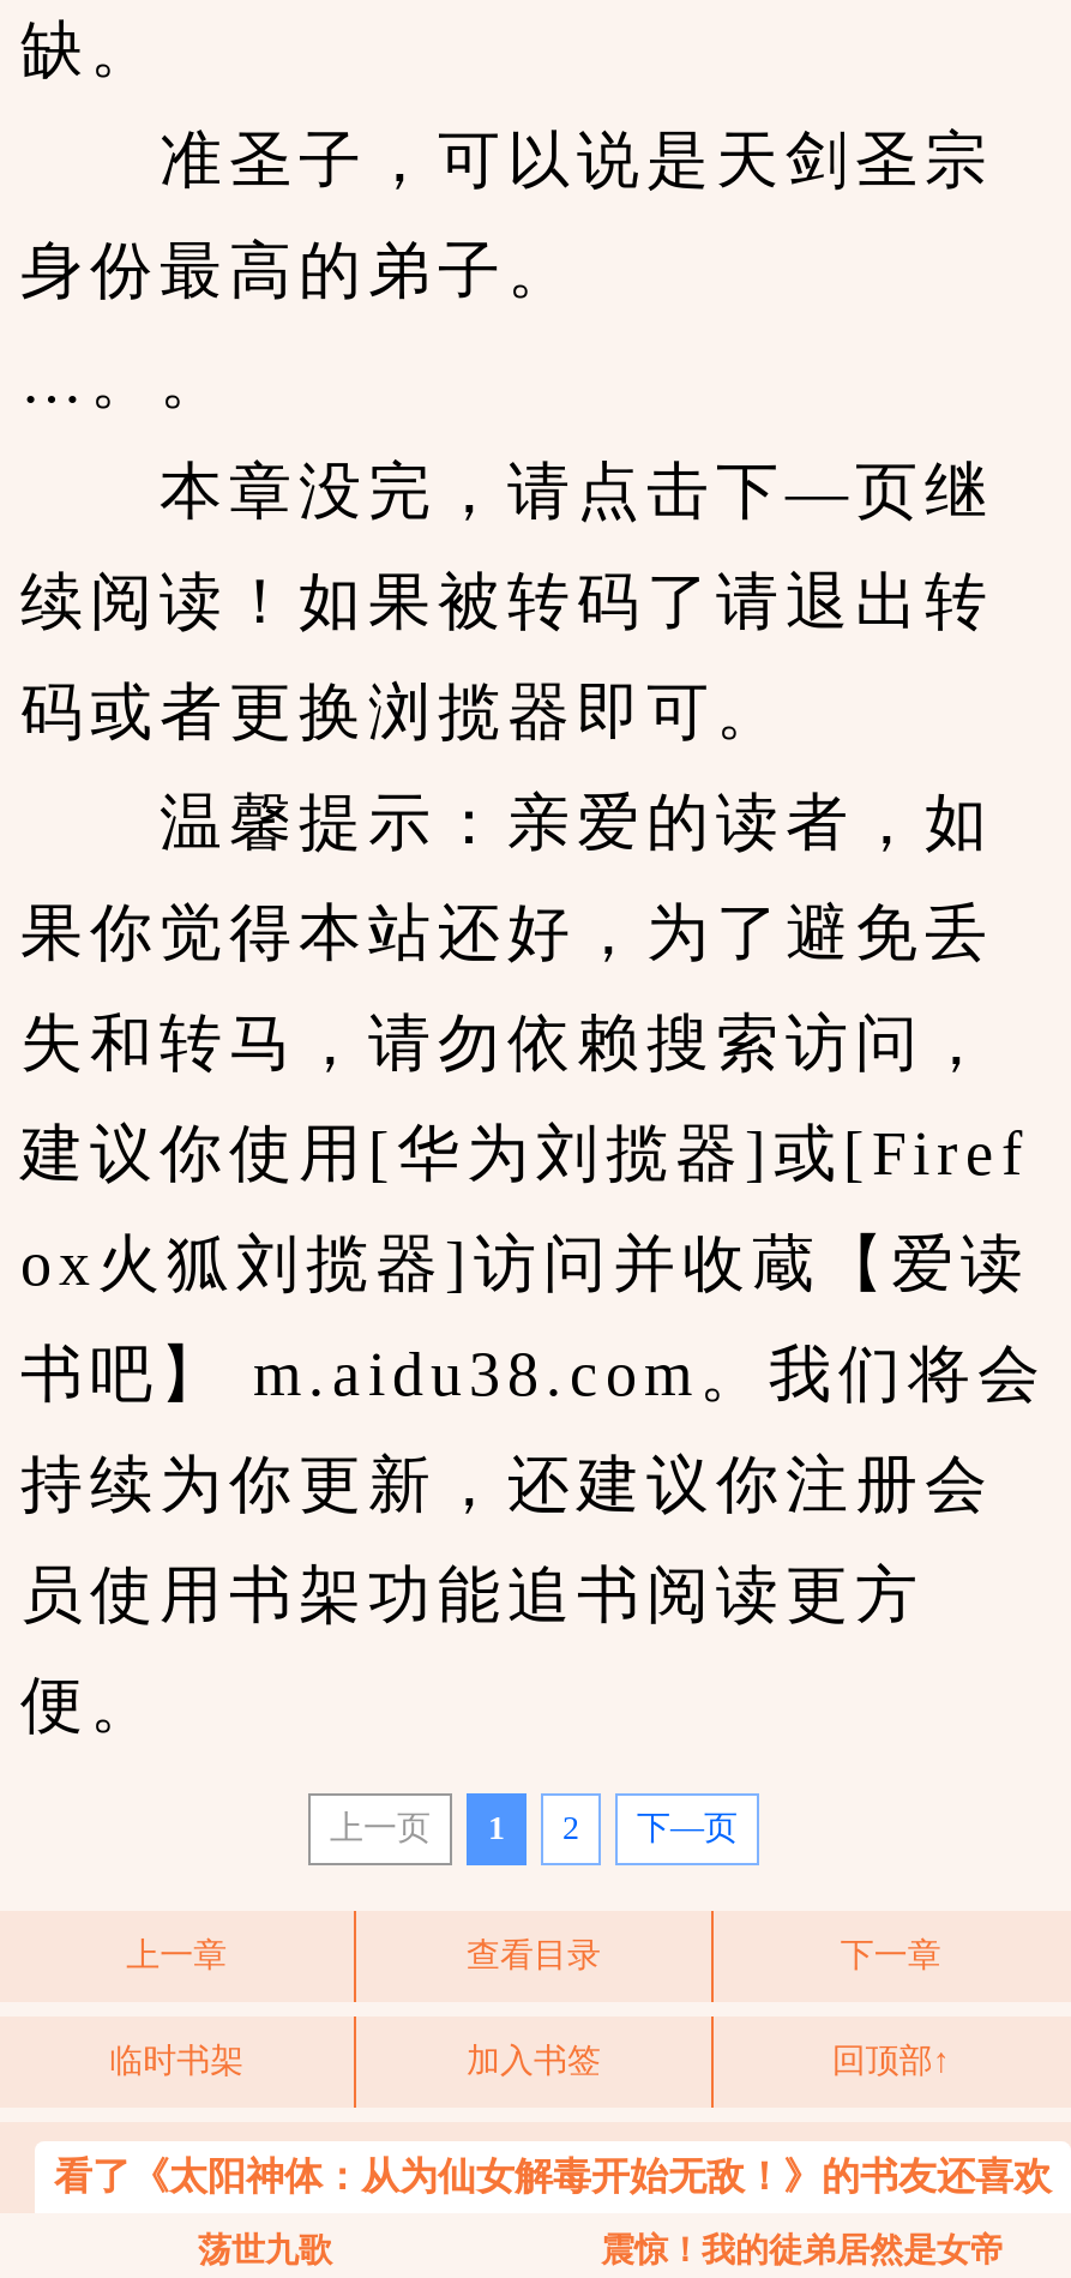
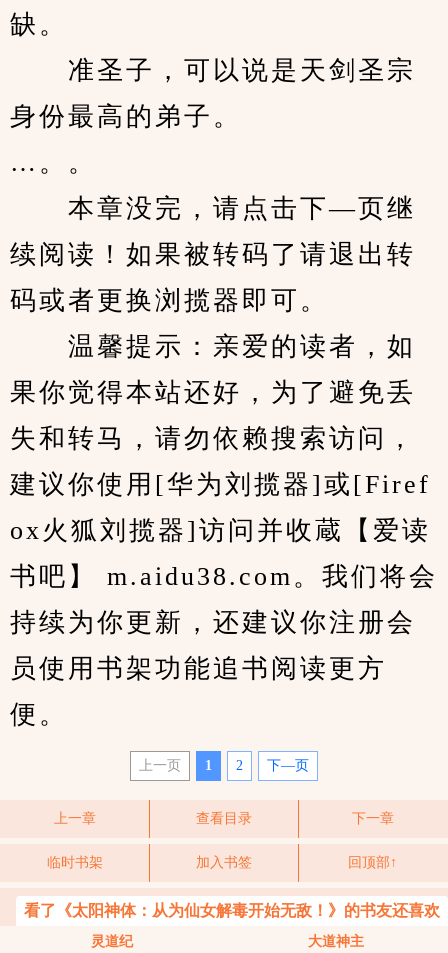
[198,2232,332,2268] 荡世九歌 -> [91,934,133,949] 灵道纪
[601,2232,1004,2268] 震惊！我的徒弟居然是女帝 -> [308,934,364,949] 大道神主

